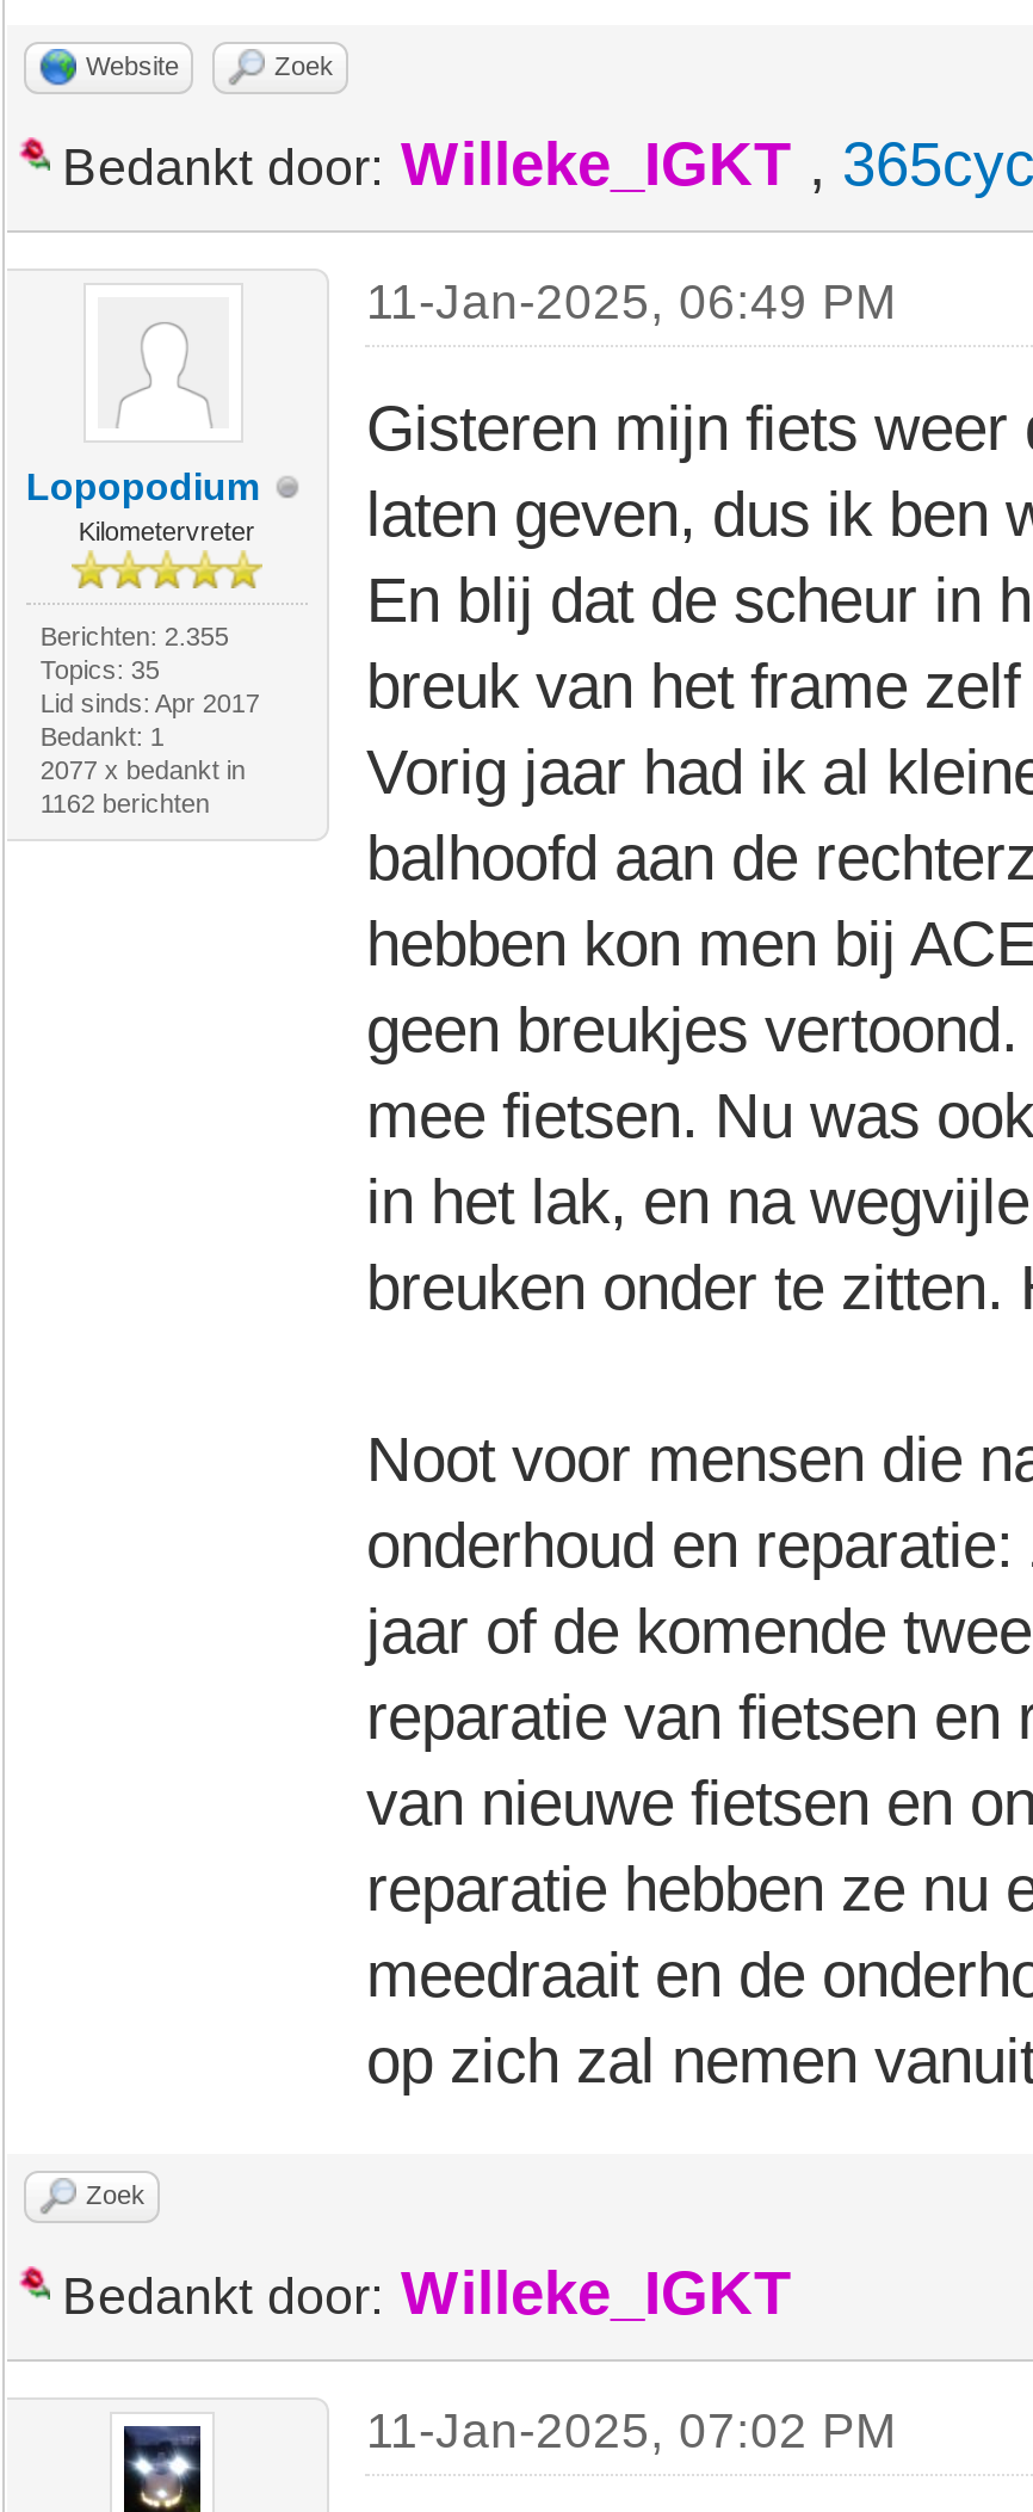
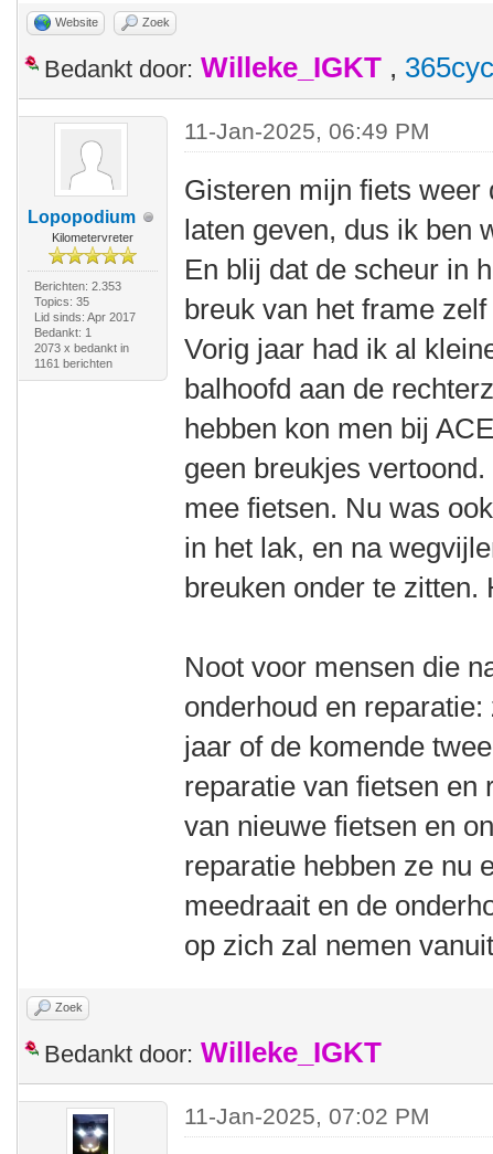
[40,622,229,650] Berichten: 2.355 -> [34,279,121,293] Berichten: 2.353
[40,755,245,784] 2077 x bedankt in -> [34,341,129,354] 2073 x bedankt in
[40,789,210,817] 1162 berichten -> [34,357,112,370] 1161 berichten

